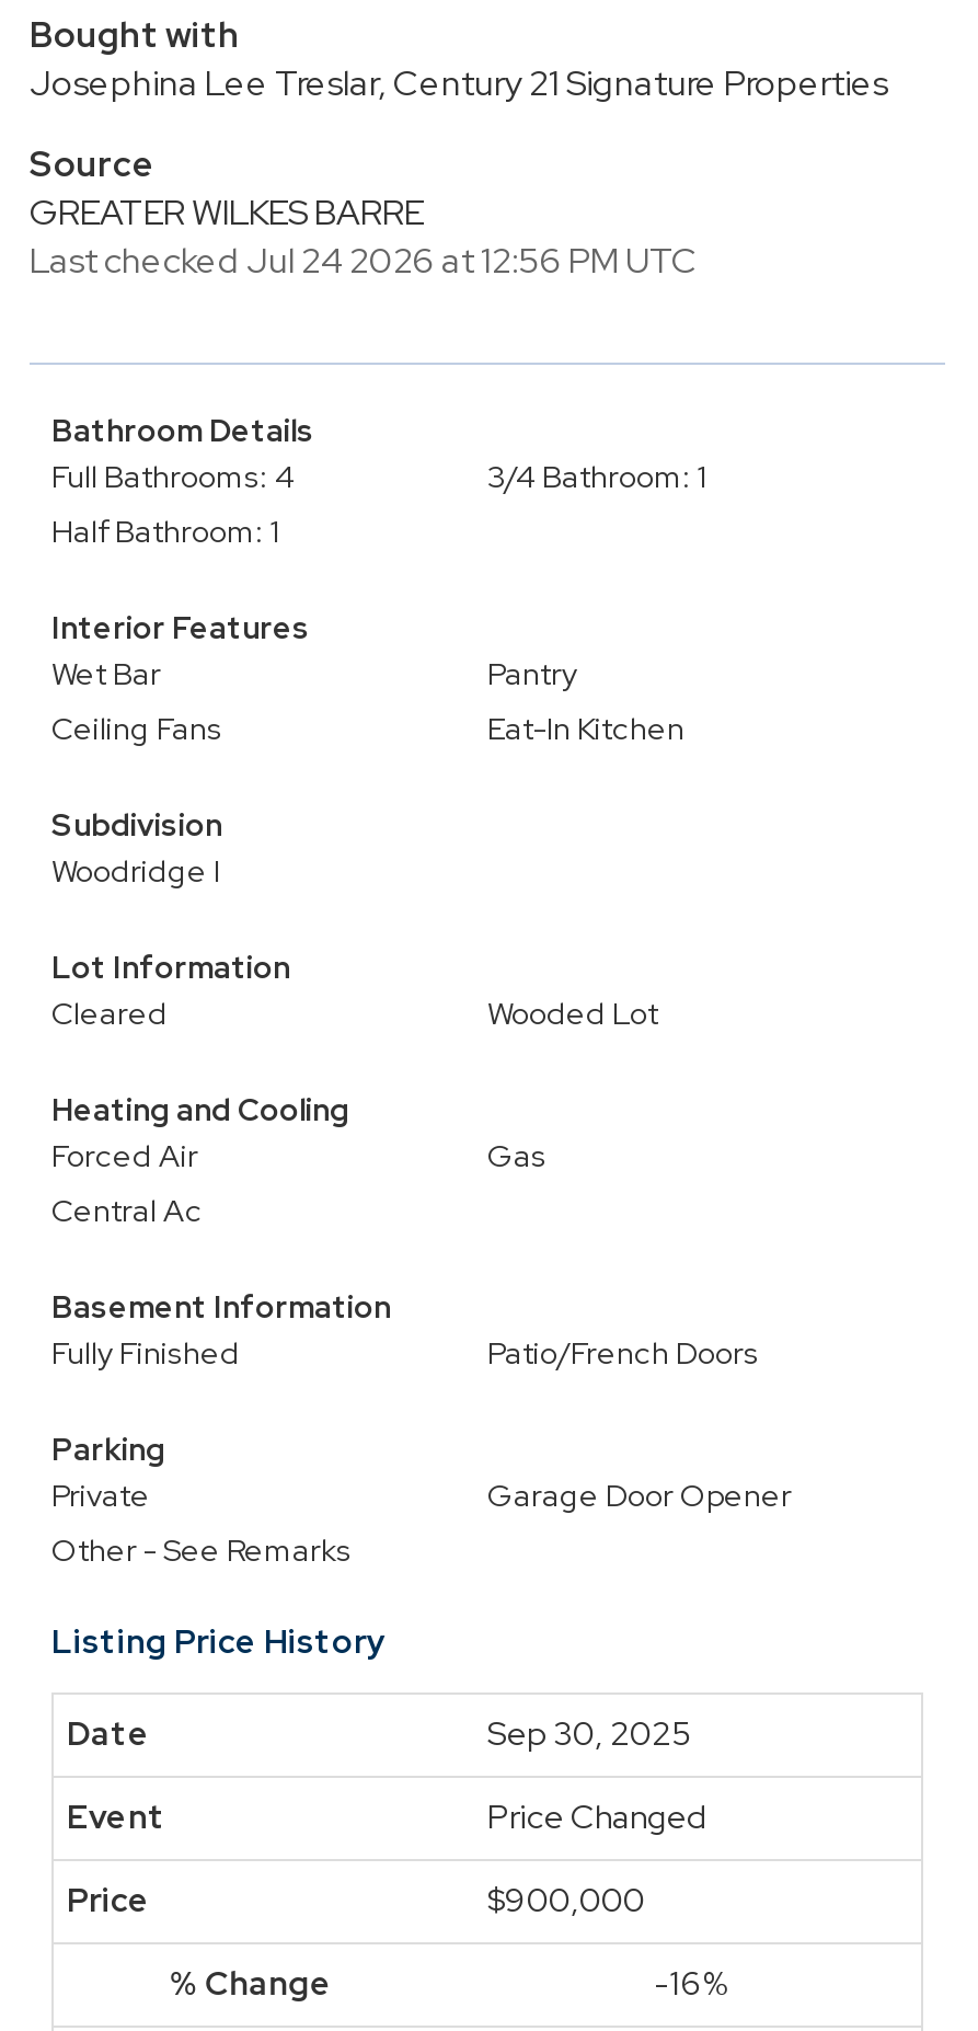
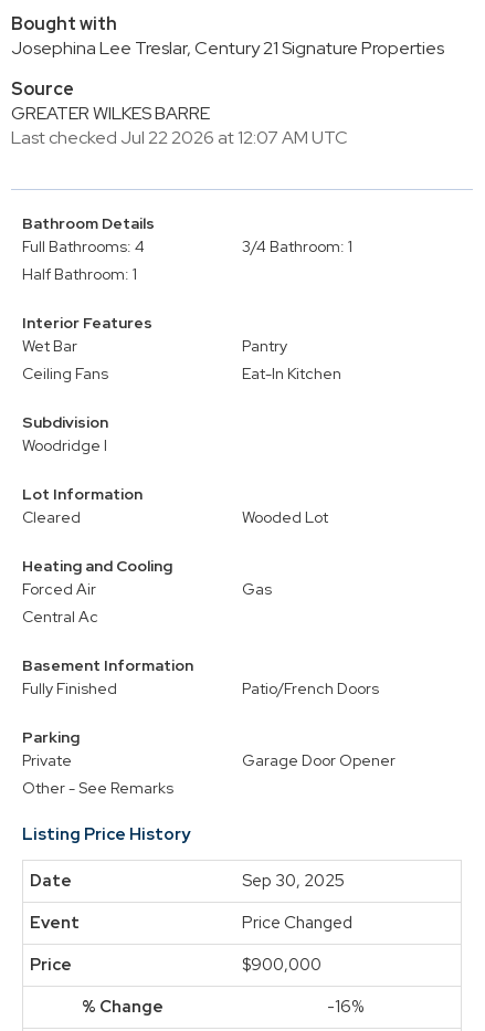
[30,238,698,284] Last checked Jul 24 2026 at 12:56 PM UTC -> [11,126,348,149] Last checked Jul 22 2026 at 12:07 AM UTC

